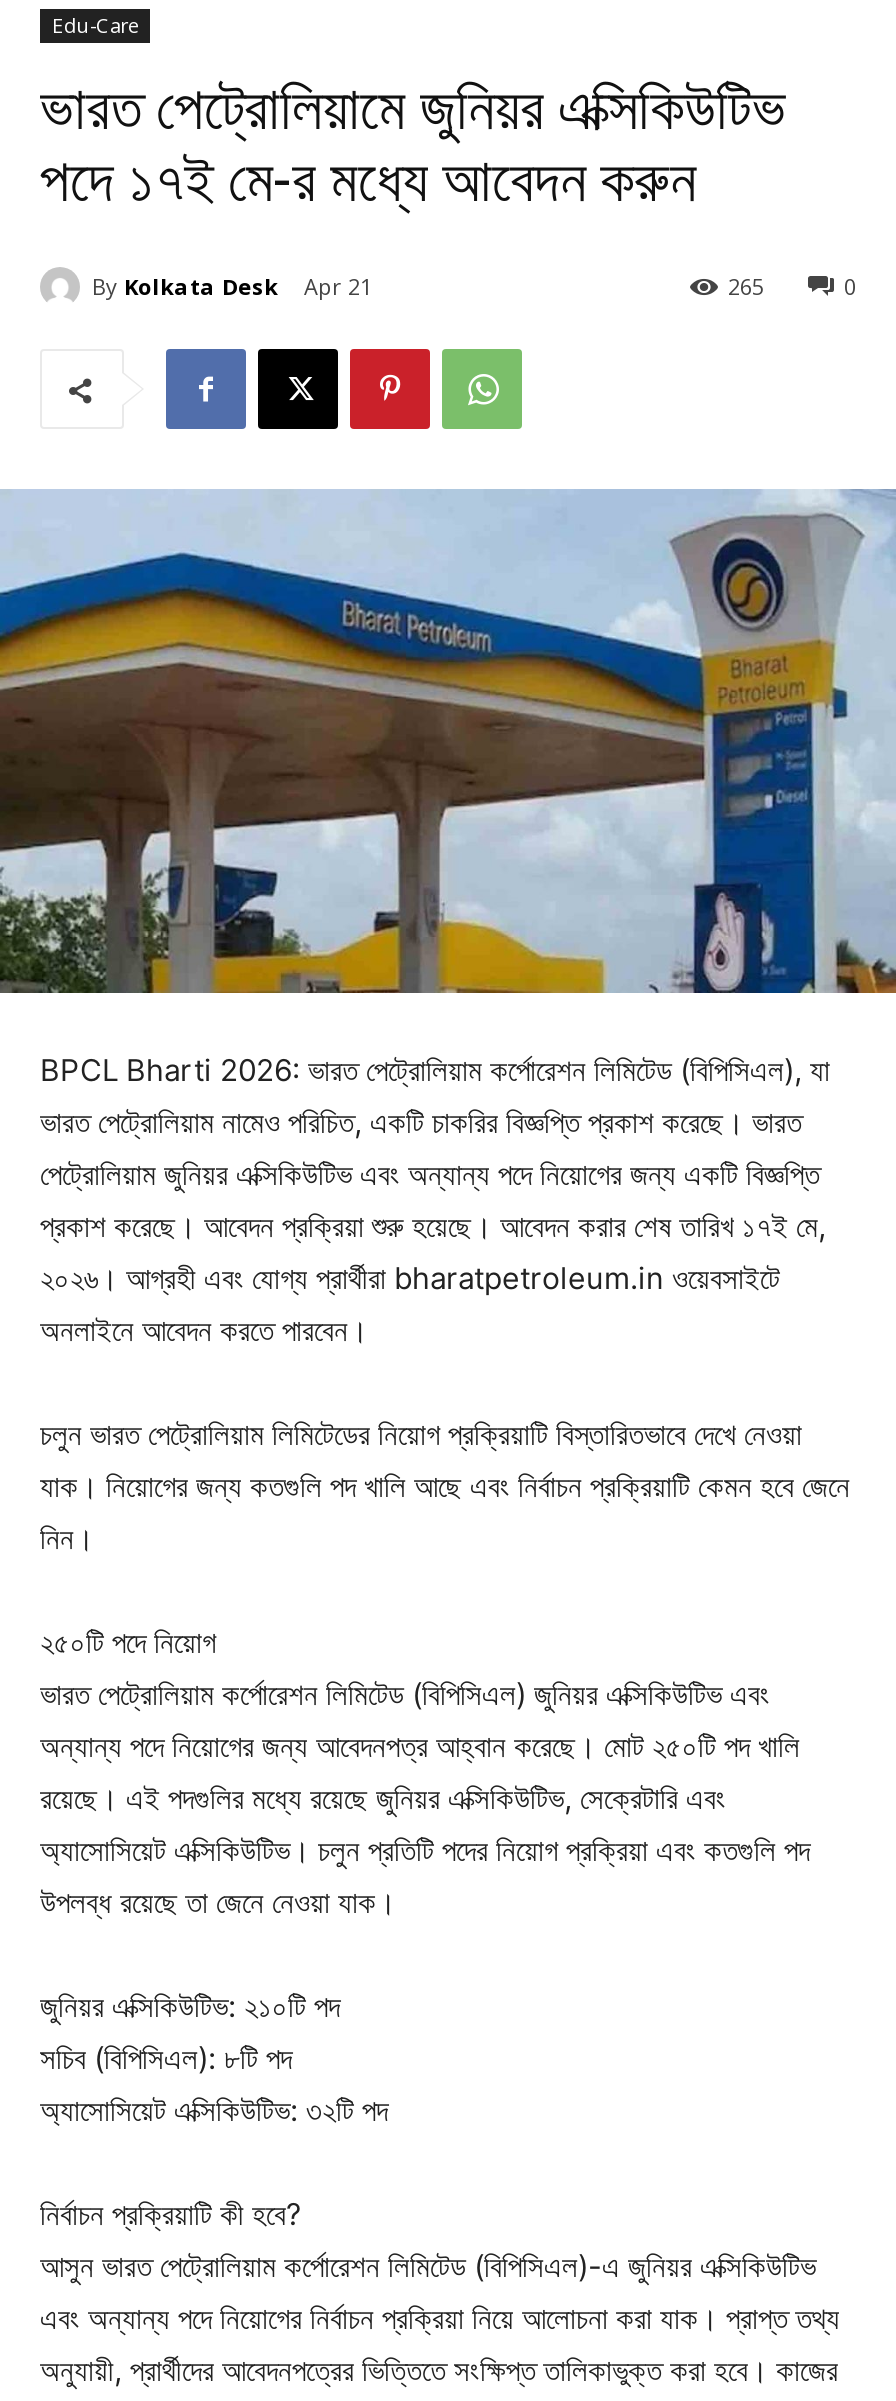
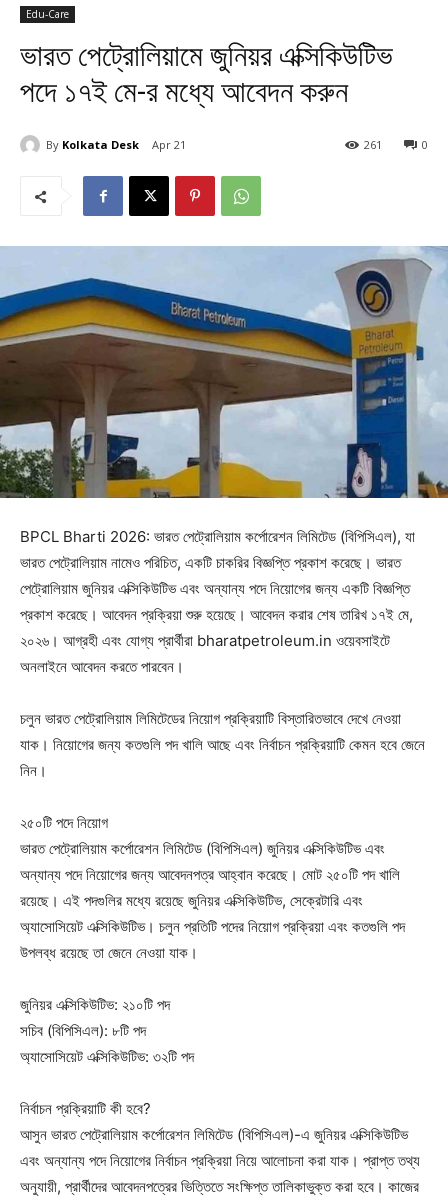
[728,271,764,301] 265 -> [364,137,382,152] 261

